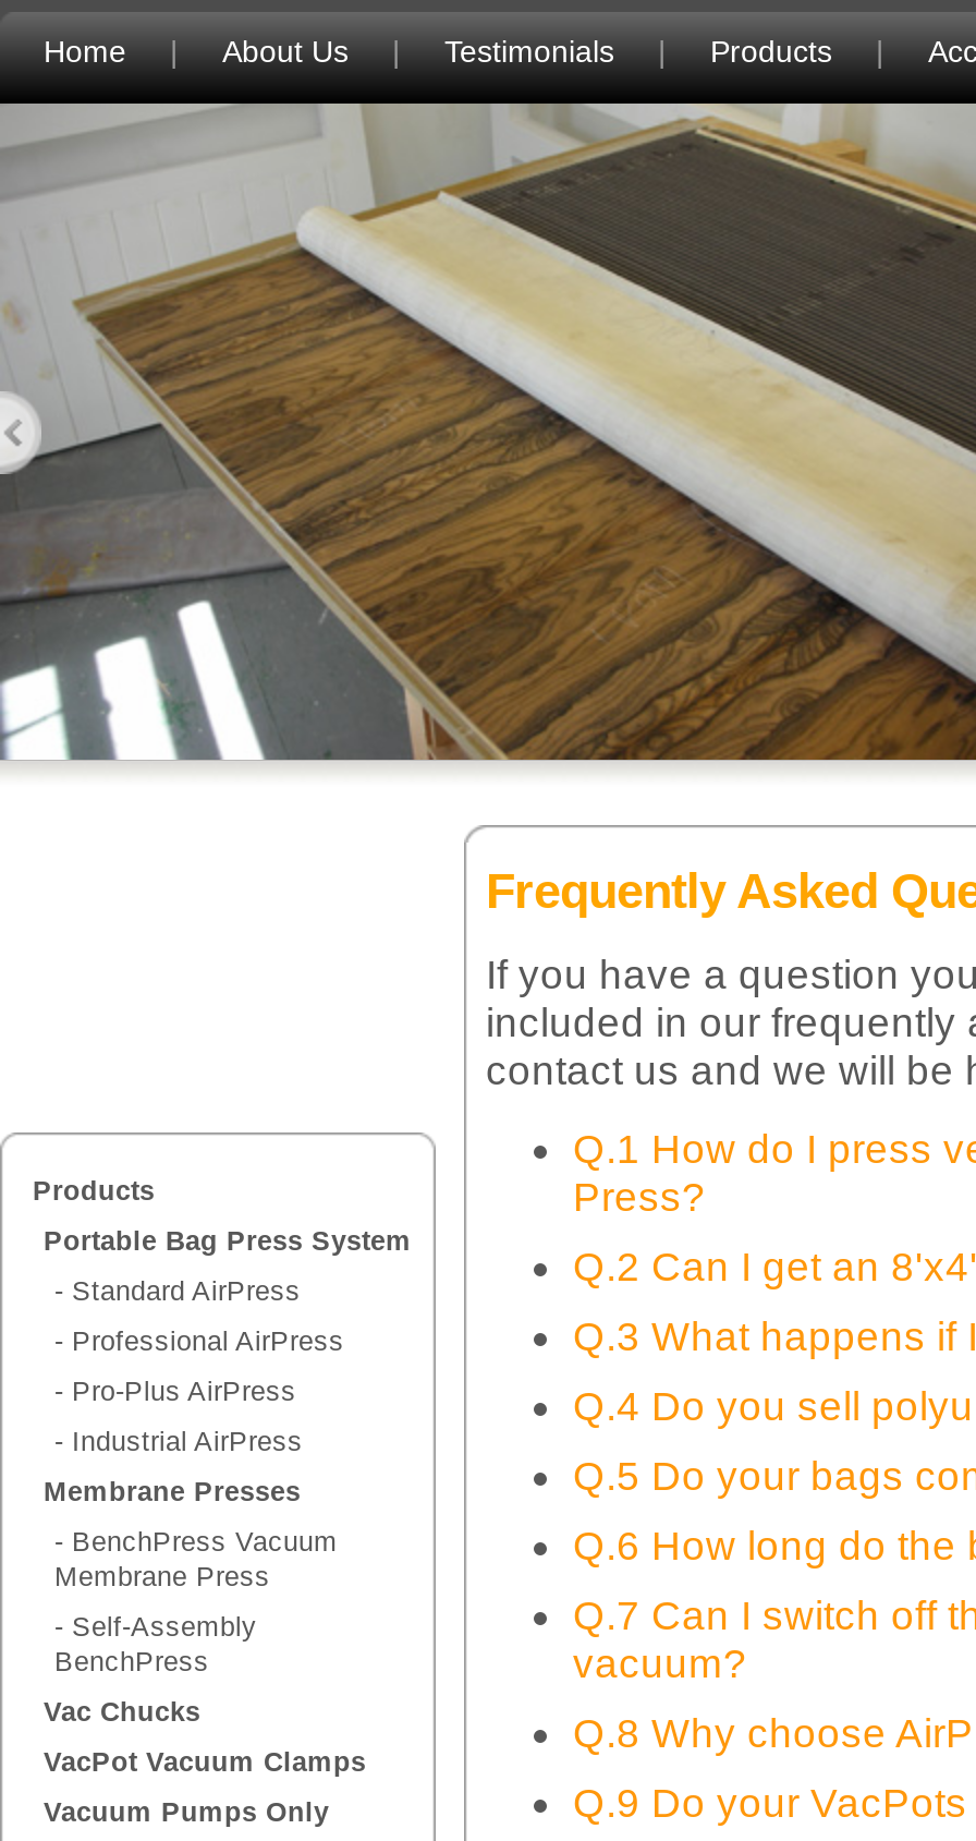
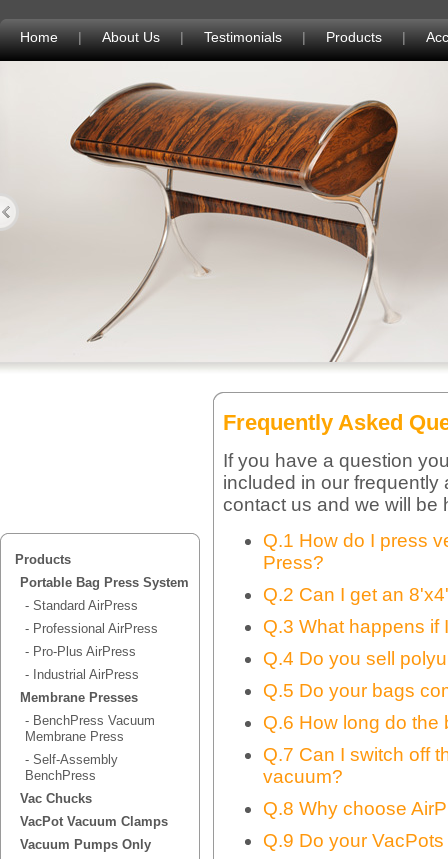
[7,101,969,762] [image] -> [3,60,445,362] [image]

